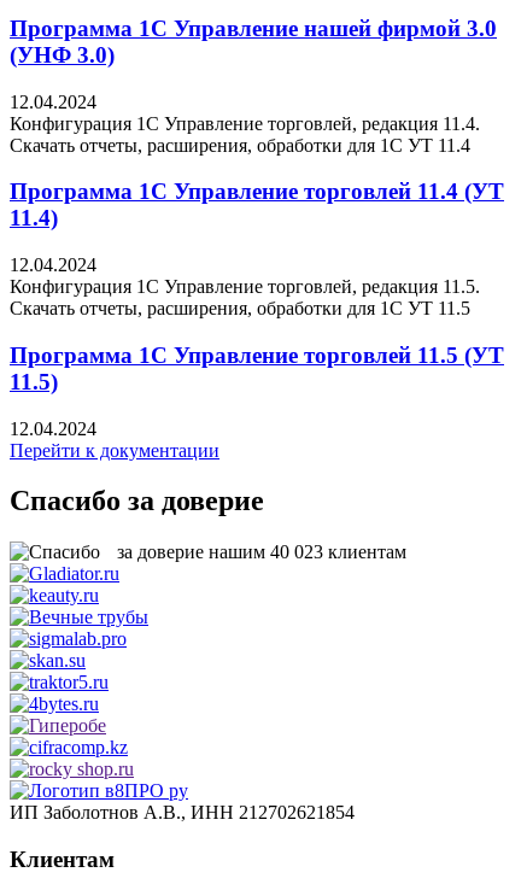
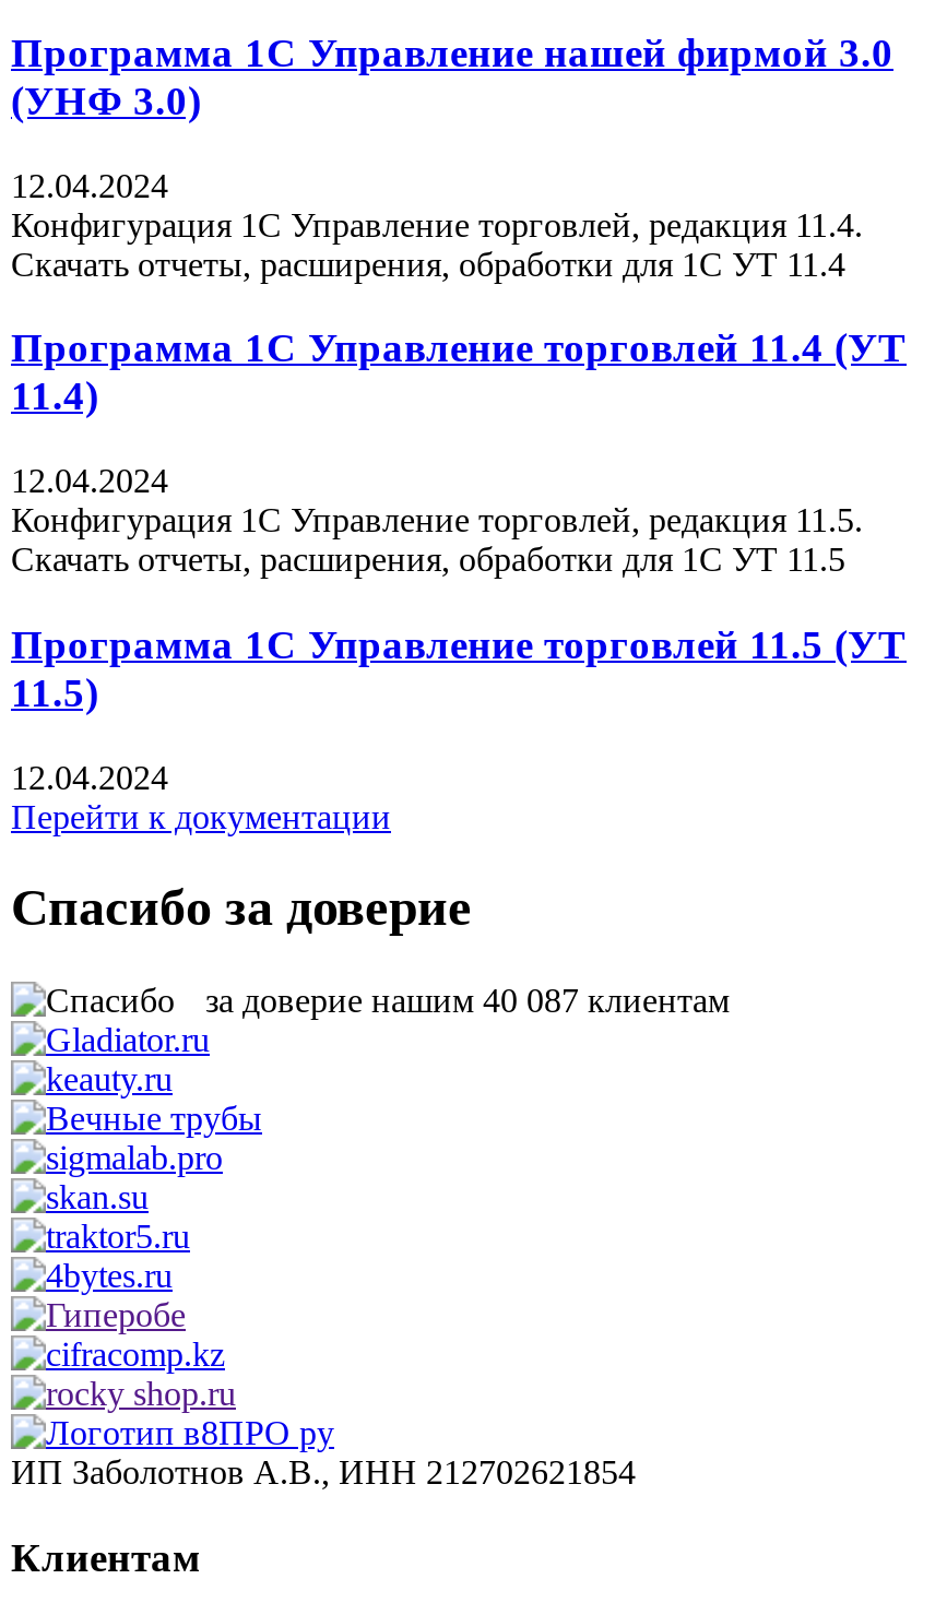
[117,542,406,562] за доверие нашим 40 023 клиентам -> [205,982,730,1019] за доверие нашим 40 087 клиентам

